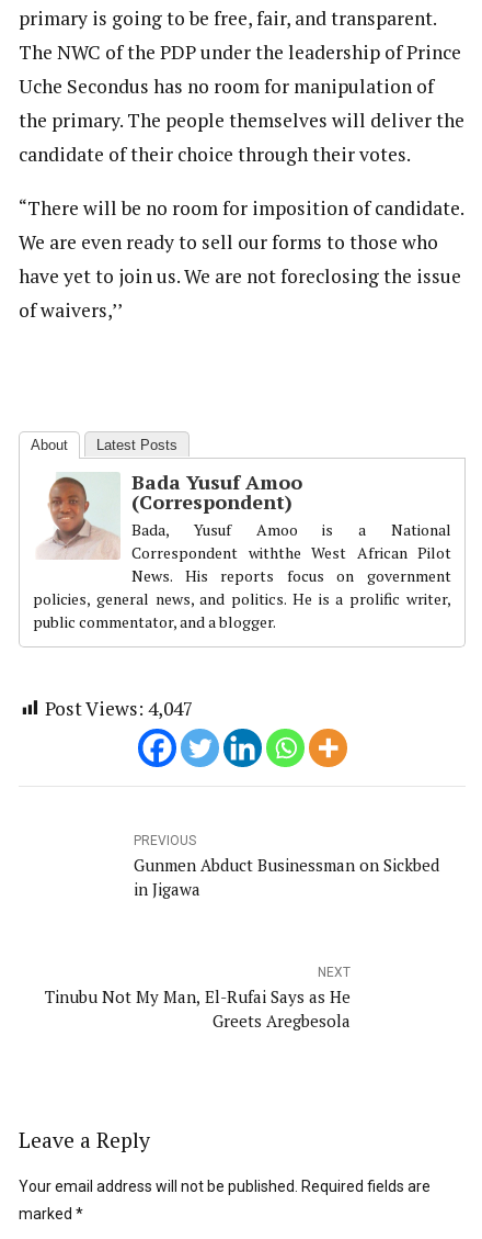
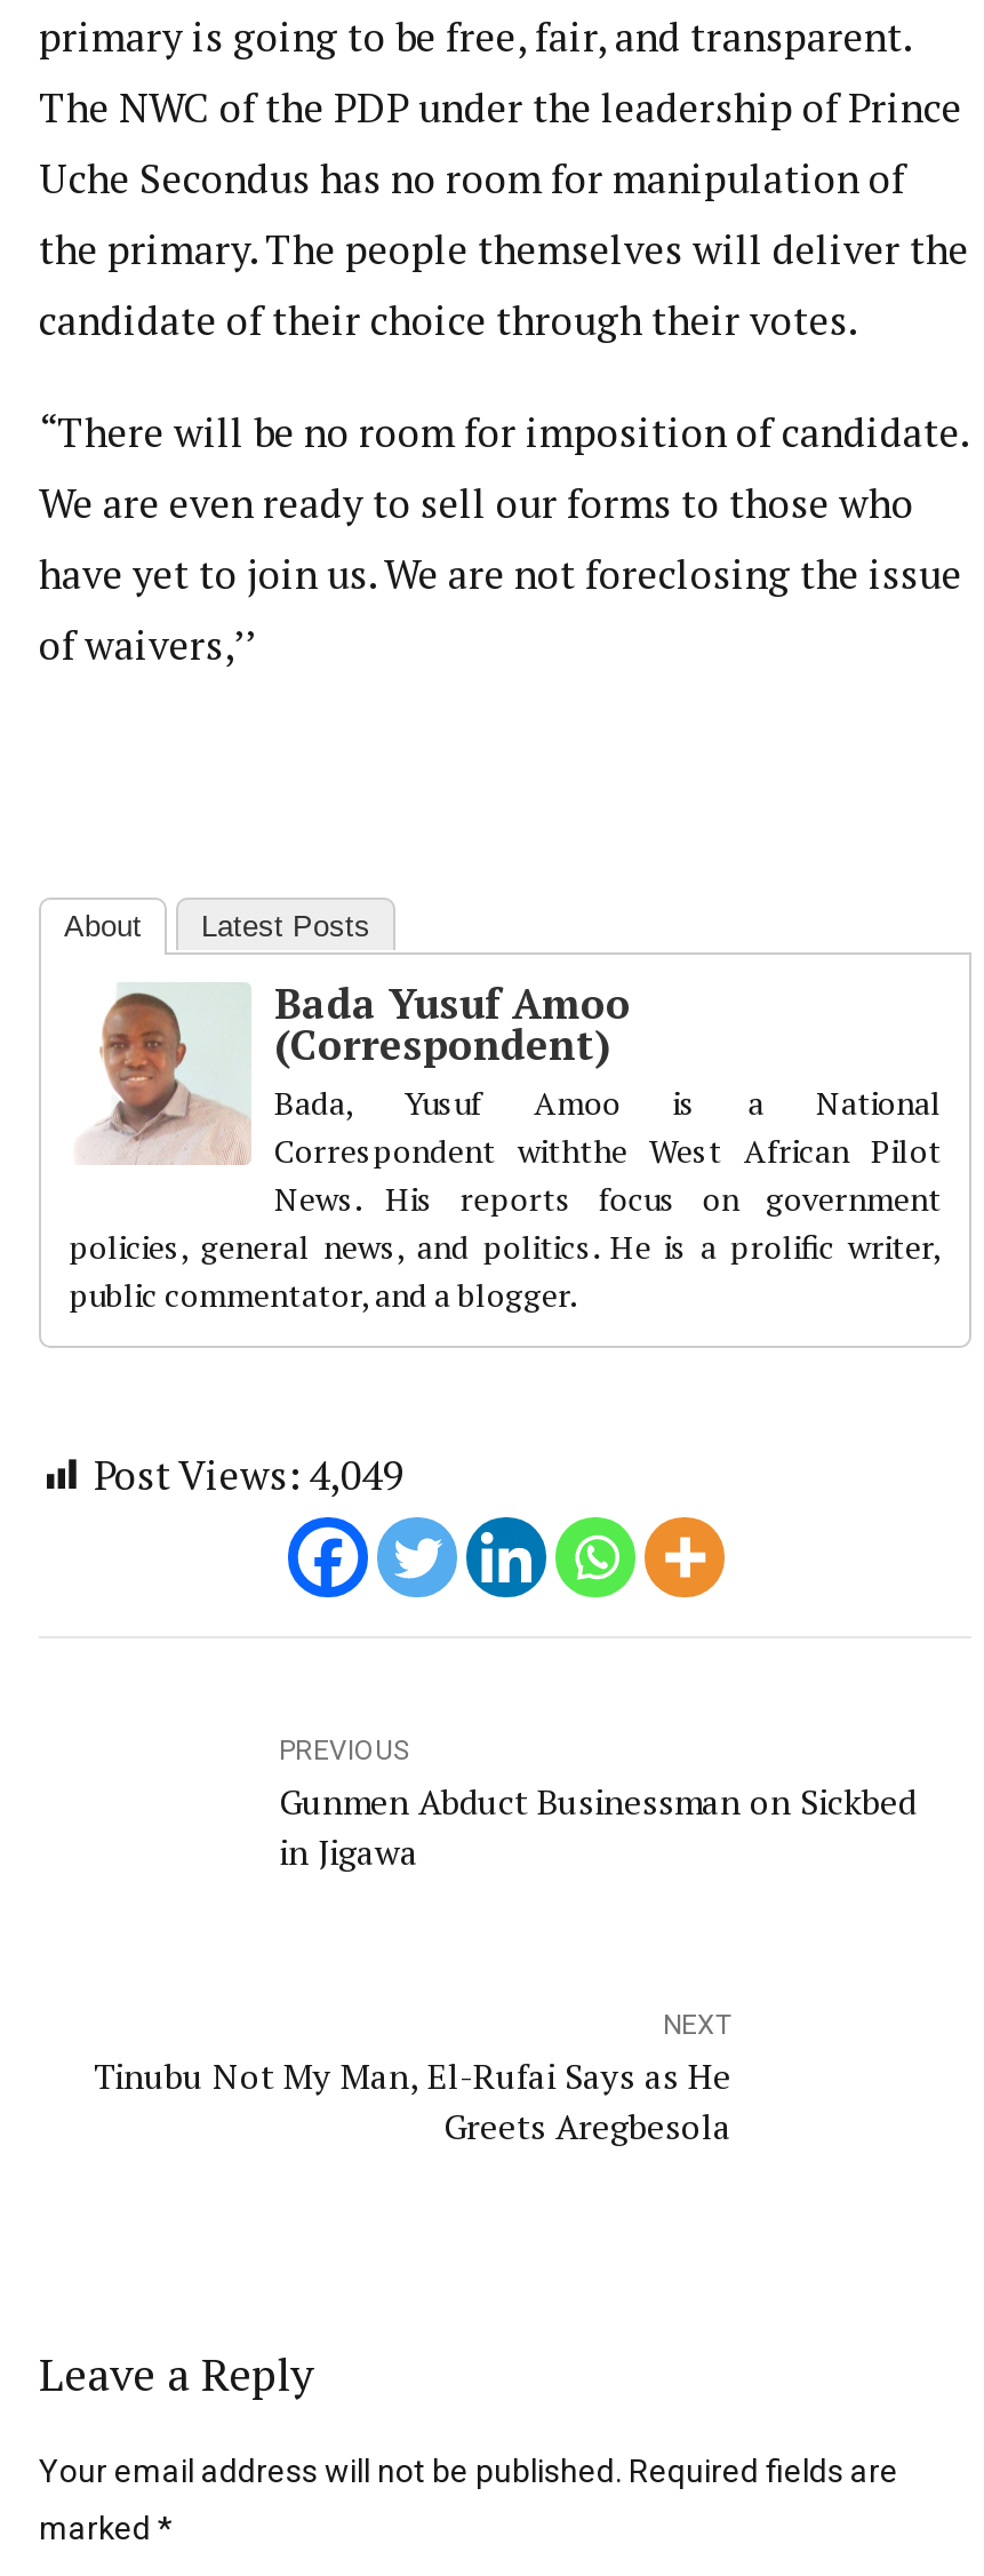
[45,695,193,720] Post Views: 4,047 -> [94,1447,402,1500] Post Views: 4,049

